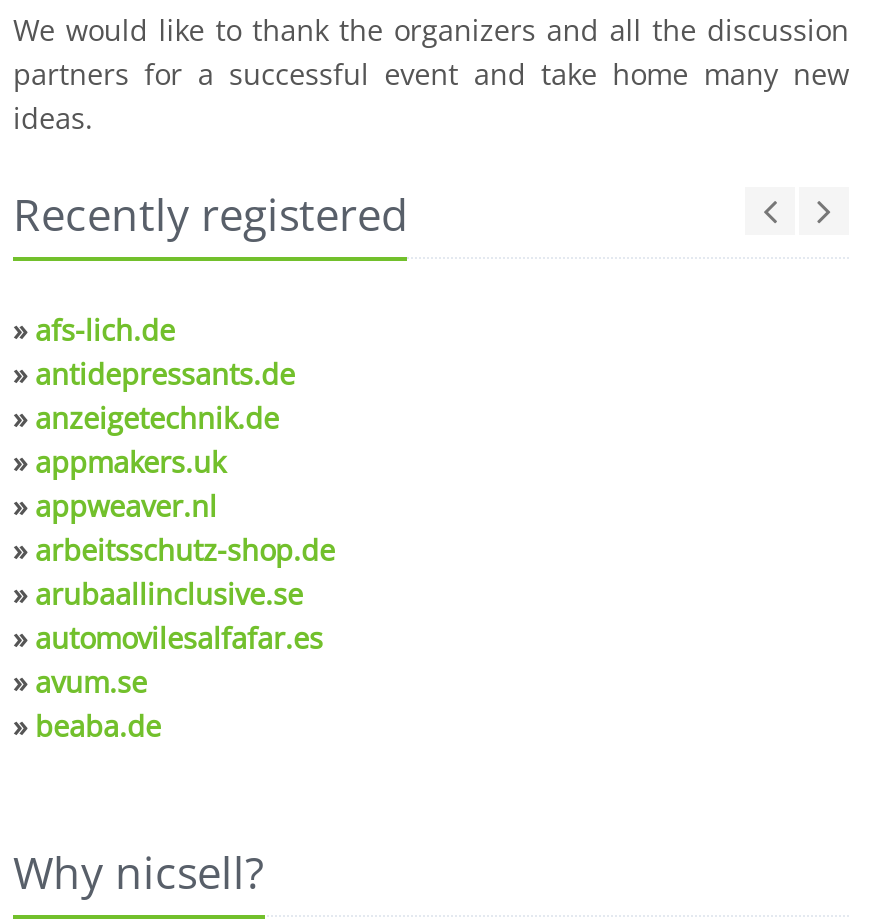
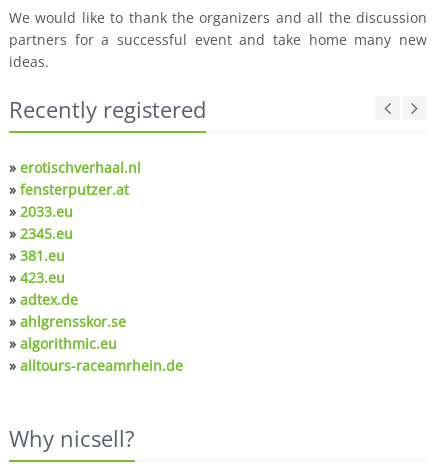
[13,311,335,745] » afs-lich.de | » antidepressants.de | » anzeigetechnik.de | » appmakers.uk | » appweaver.nl | » arbeitsschutz-shop.de | » arubaallinclusive.se | » automovilesalfafar.es | » avum.se | » beaba.de -> [9,158,183,375] » erotischverhaal.nl | » fensterputzer.at | » 2033.eu | » 2345.eu | » 381.eu | » 423.eu | » adtex.de | » ahlgrensskor.se | » algorithmic.eu | » alltours-raceamrhein.de

